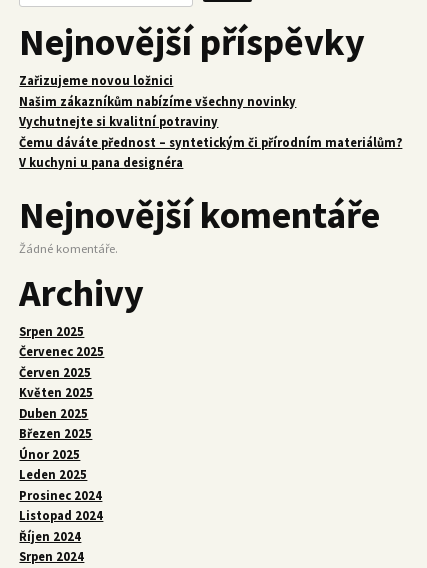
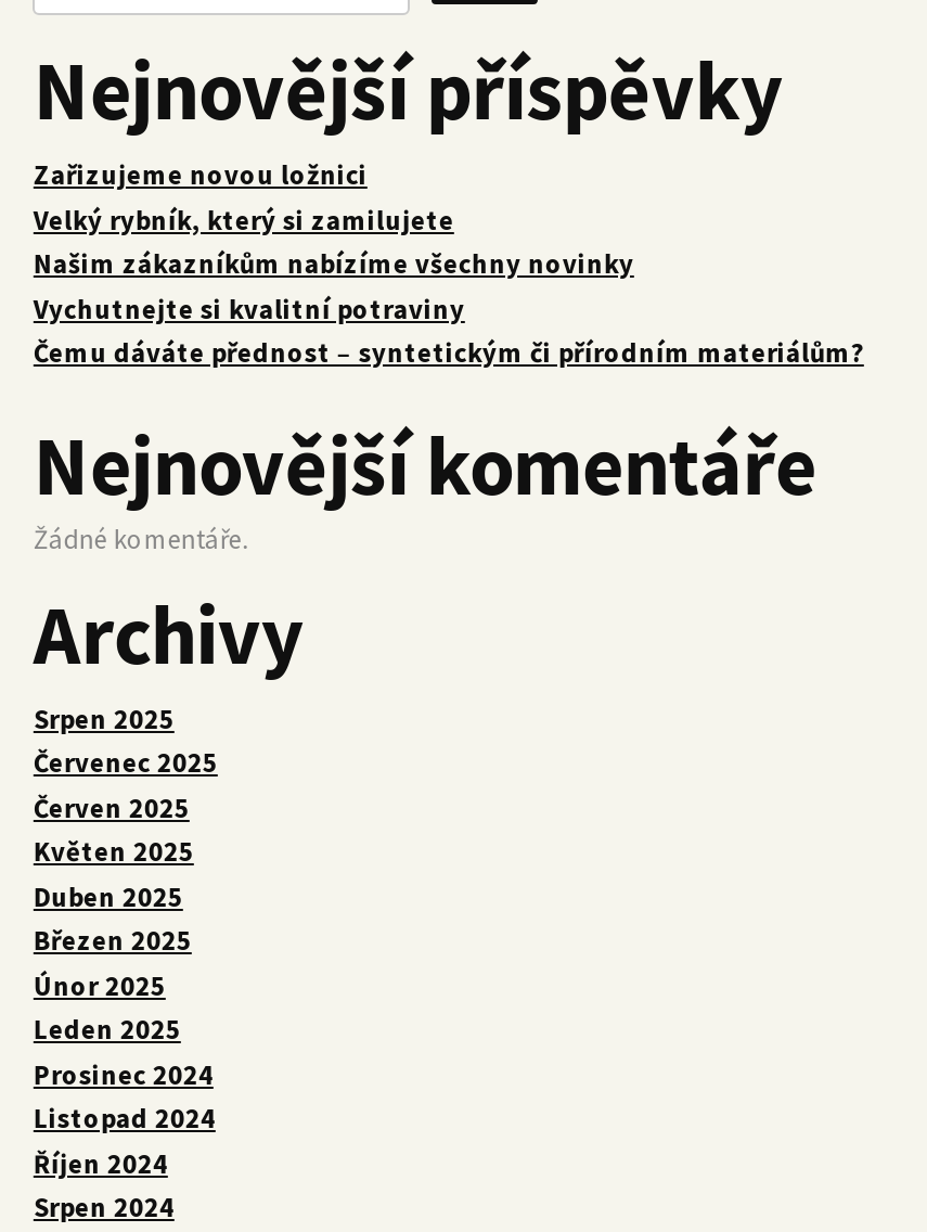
none -> [33,203,454,235] Velký rybník, který si zamilujete
moved [19,93,402,149] -> [33,247,864,369]: Našim zákazníkům nabízíme všechny novinky | Vychutnejte si kvalitní potraviny | Čemu dáváte přednost – syntetickým či přírodním materiálům?
[19,155,183,170] V kuchyni u pana designéra -> none

